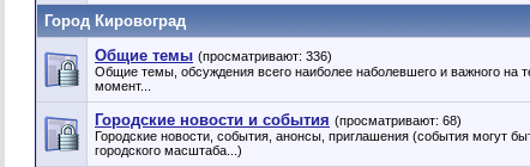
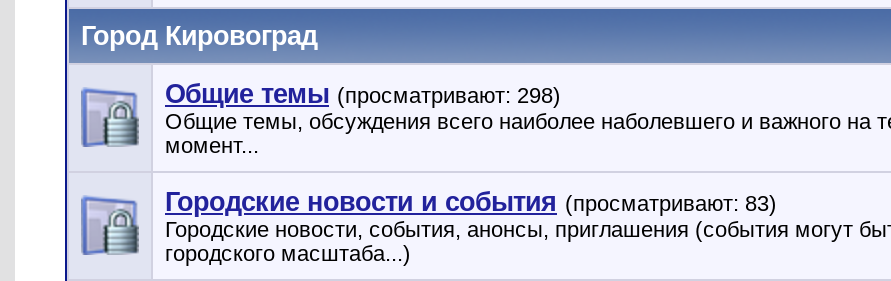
[95,47,332,64] Общие темы (просматривают: 336) -> [165,79,561,109] Общие темы (просматривают: 298)
[95,111,462,129] Городские новости и события (просматривают: 68) -> [165,187,777,217] Городские новости и события (просматривают: 83)

